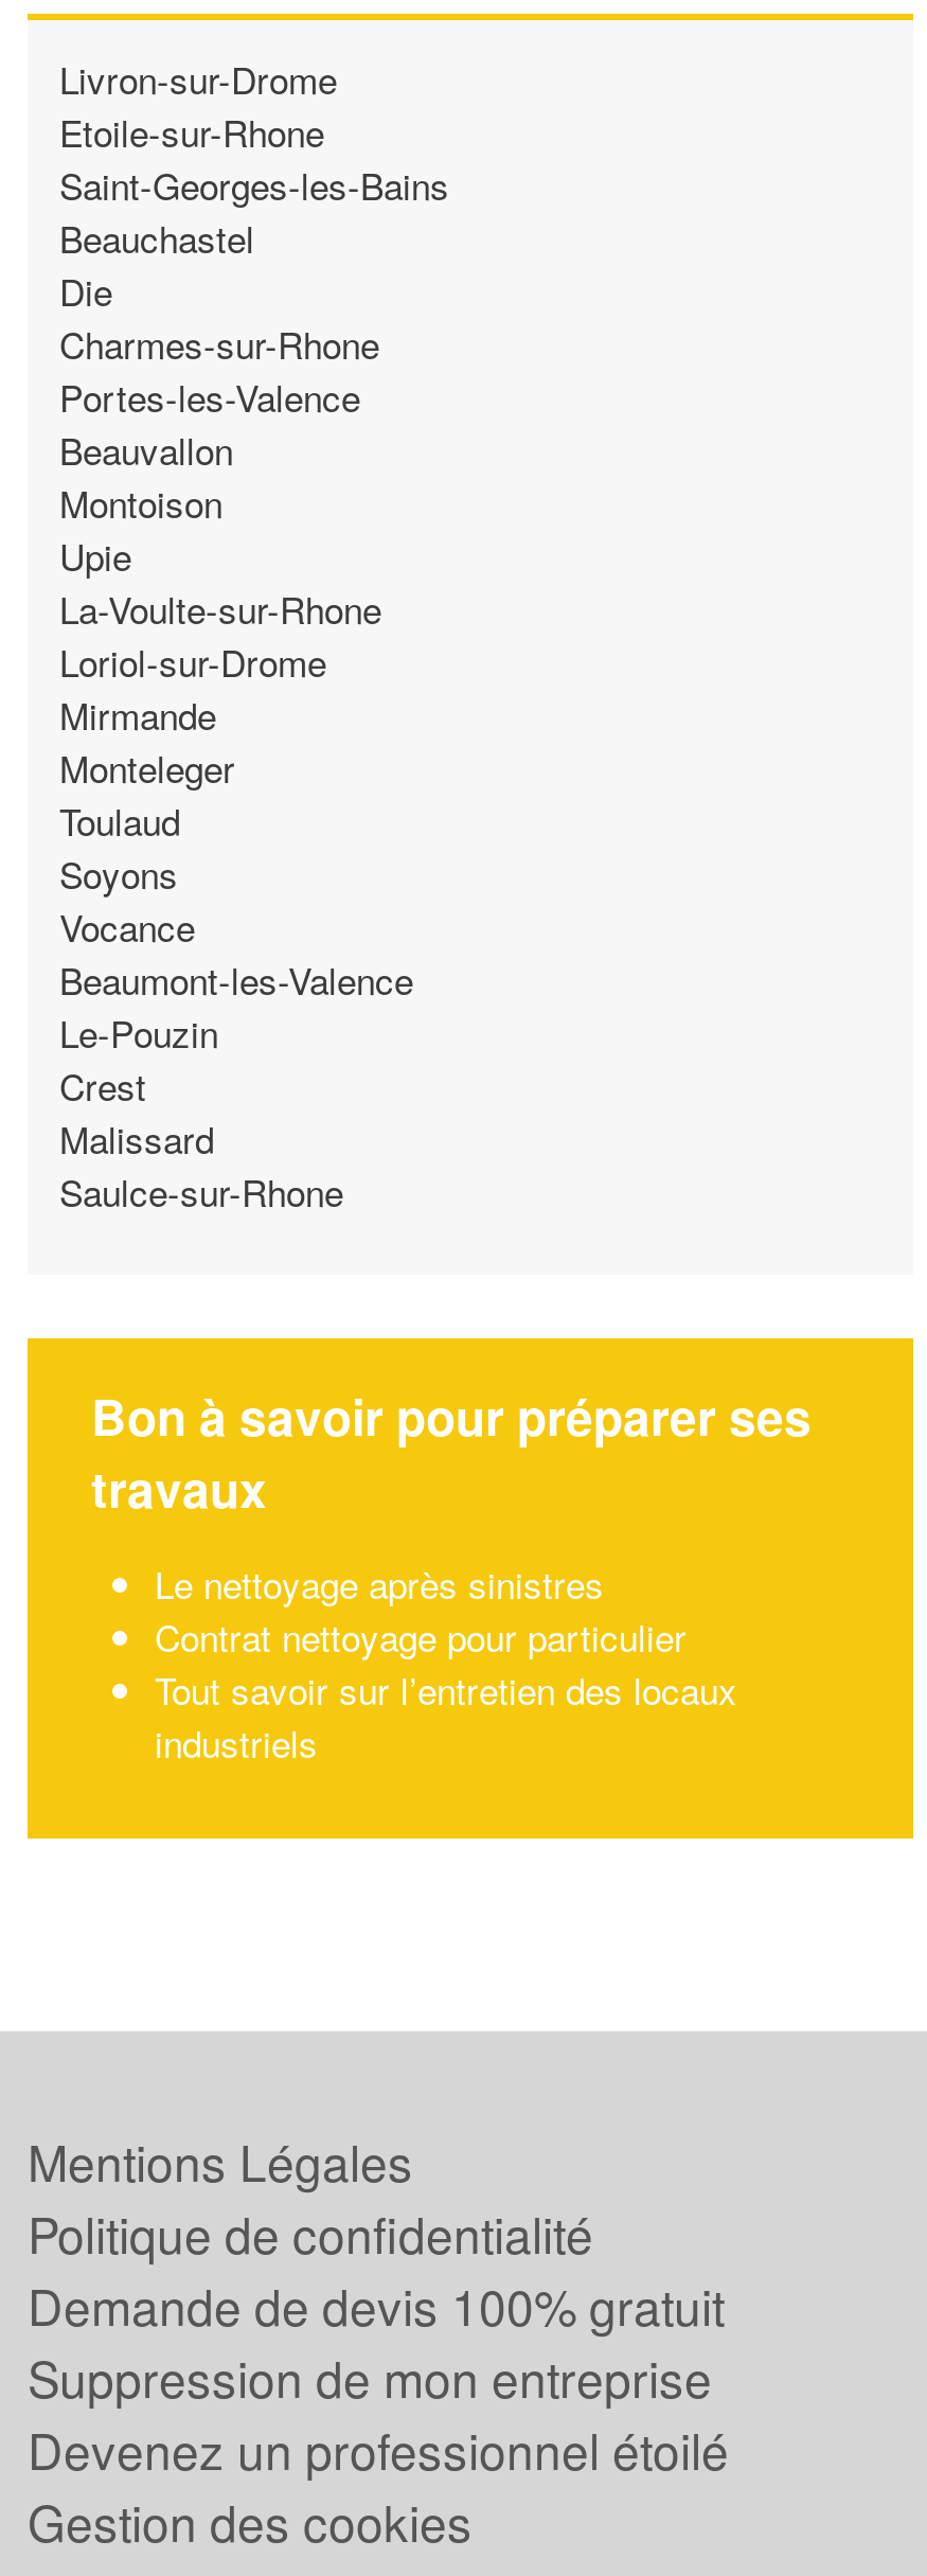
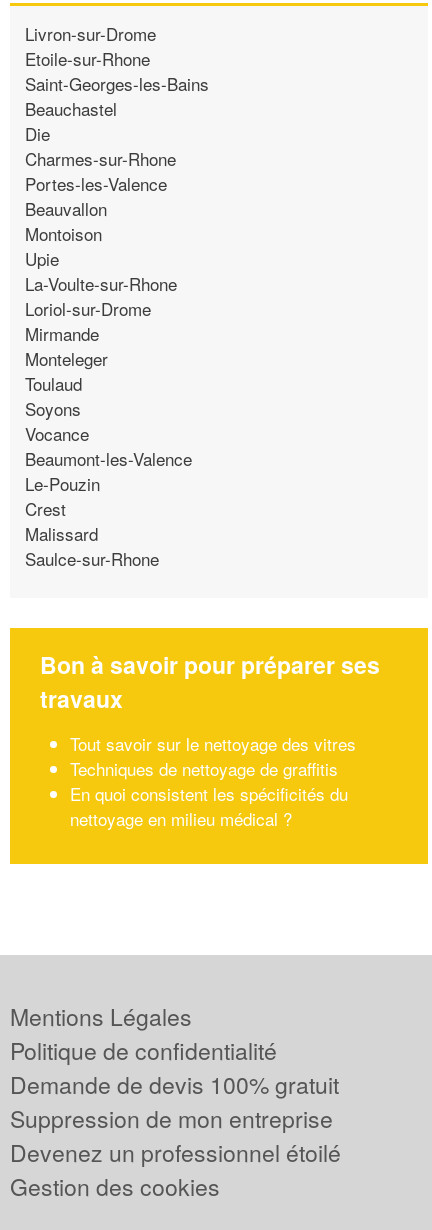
[155,1557,737,1769] Le nettoyage après sinistres | Contrat nettoyage pour particulier | Tout savoir sur l’entretien des locaux | industriels -> [70,731,356,831] Tout savoir sur le nettoyage des vitres | Techniques de nettoyage de graffitis | En quoi consistent les spécificités du | nettoyage en milieu médical ?

